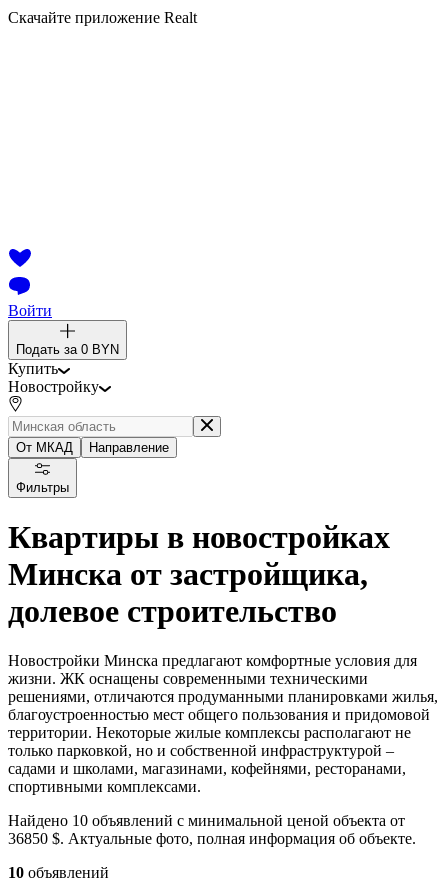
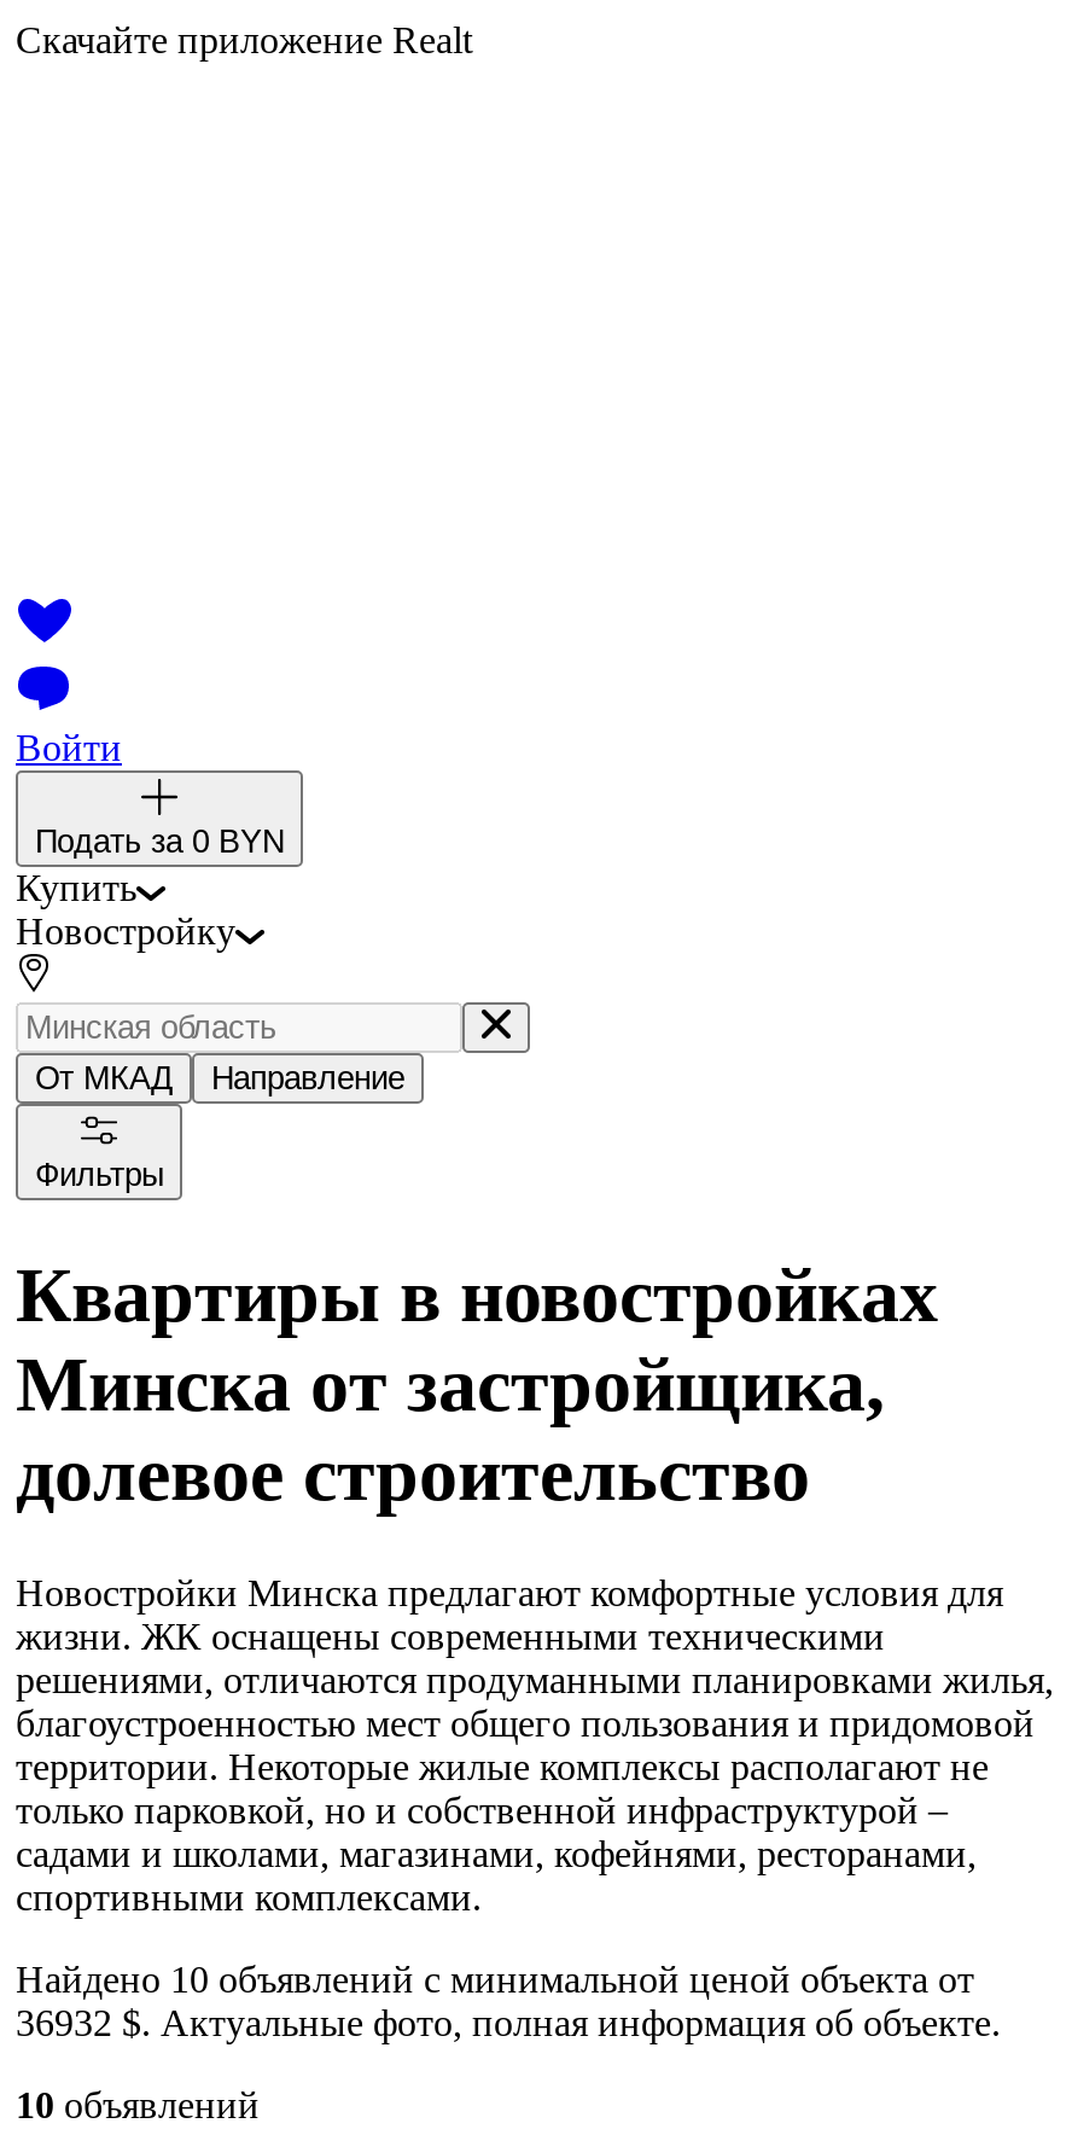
[8,830,416,847] 36850 $. Актуальные фото, полная информация об объекте. -> [16,2002,1001,2043] 36932 $. Актуальные фото, полная информация об объекте.

